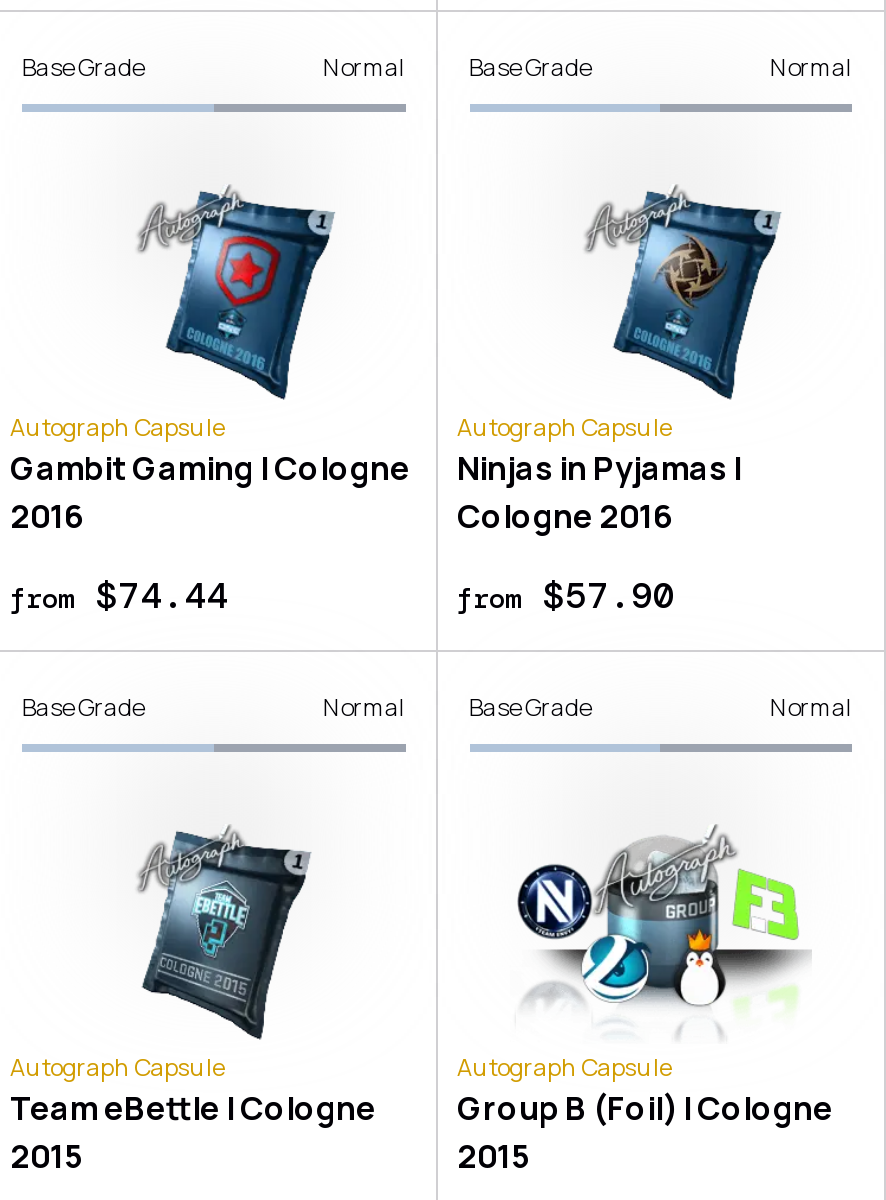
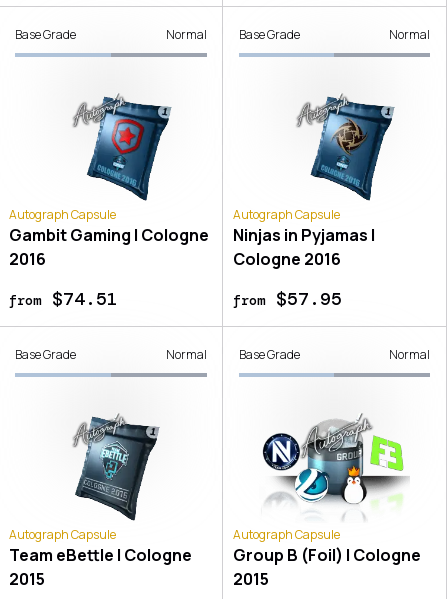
[10,572,228,620] from $74.44 -> [9,287,118,311] from $74.51
[457,572,675,620] from $57.90 -> [232,287,341,311] from $57.95

